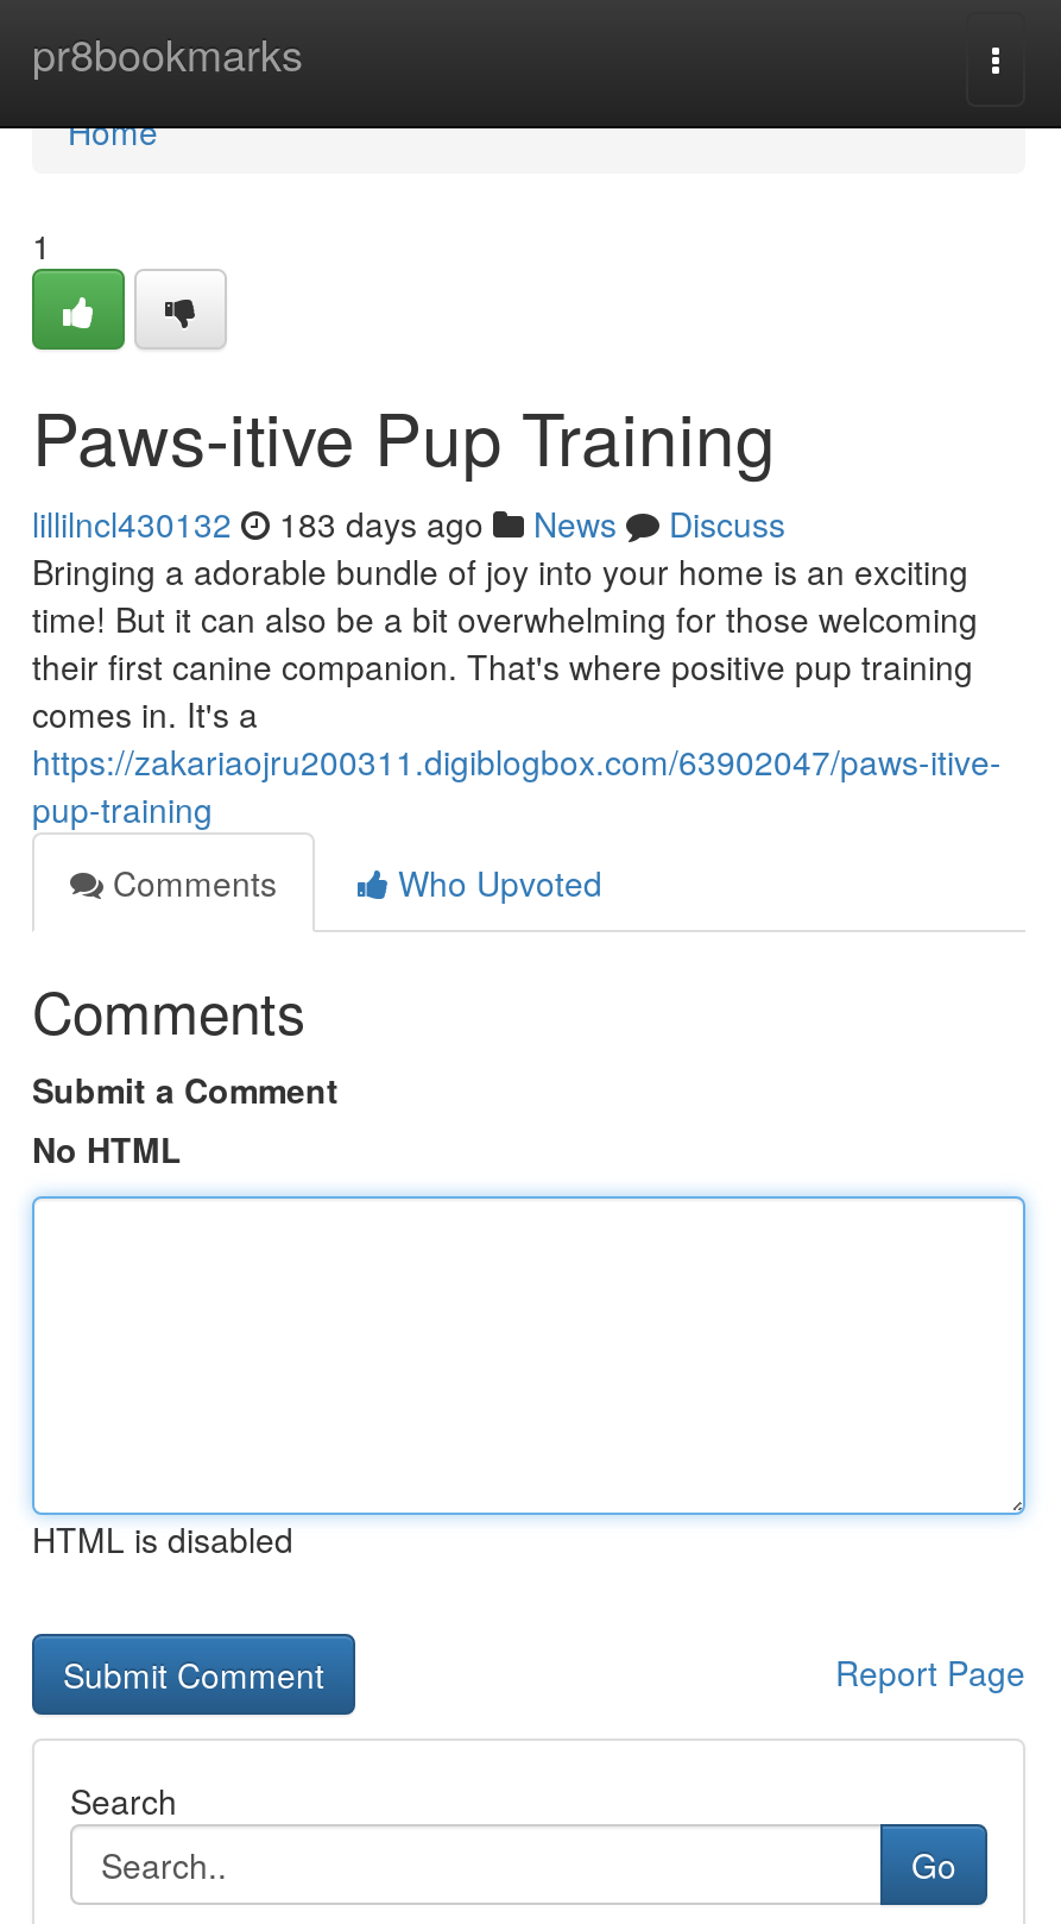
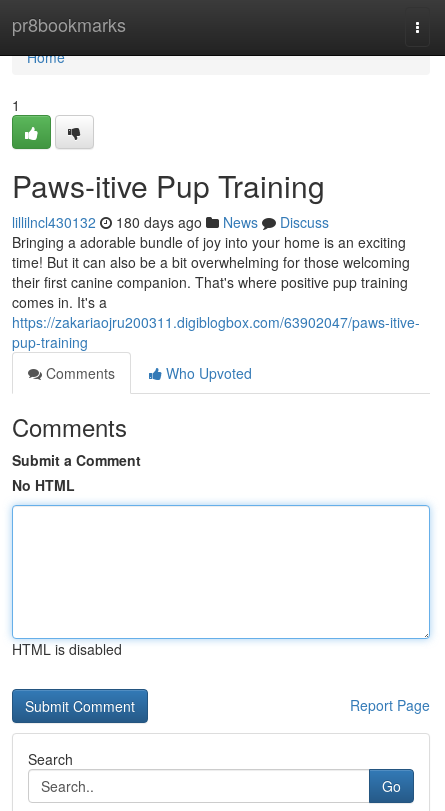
[32,499,785,547] lillilncl430132 183 days ago News Discuss -> [12,212,329,232] lillilncl430132 180 days ago News Discuss

